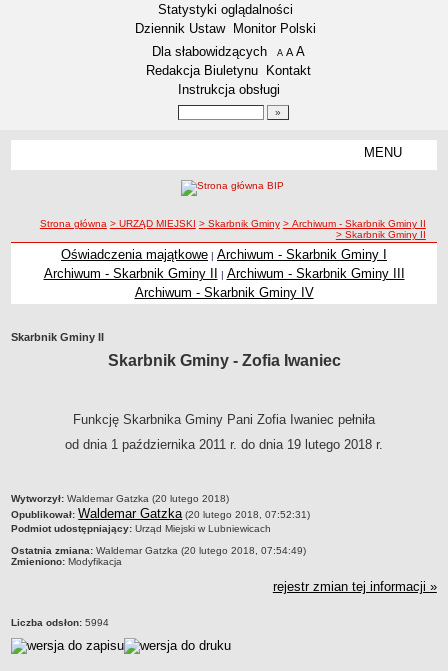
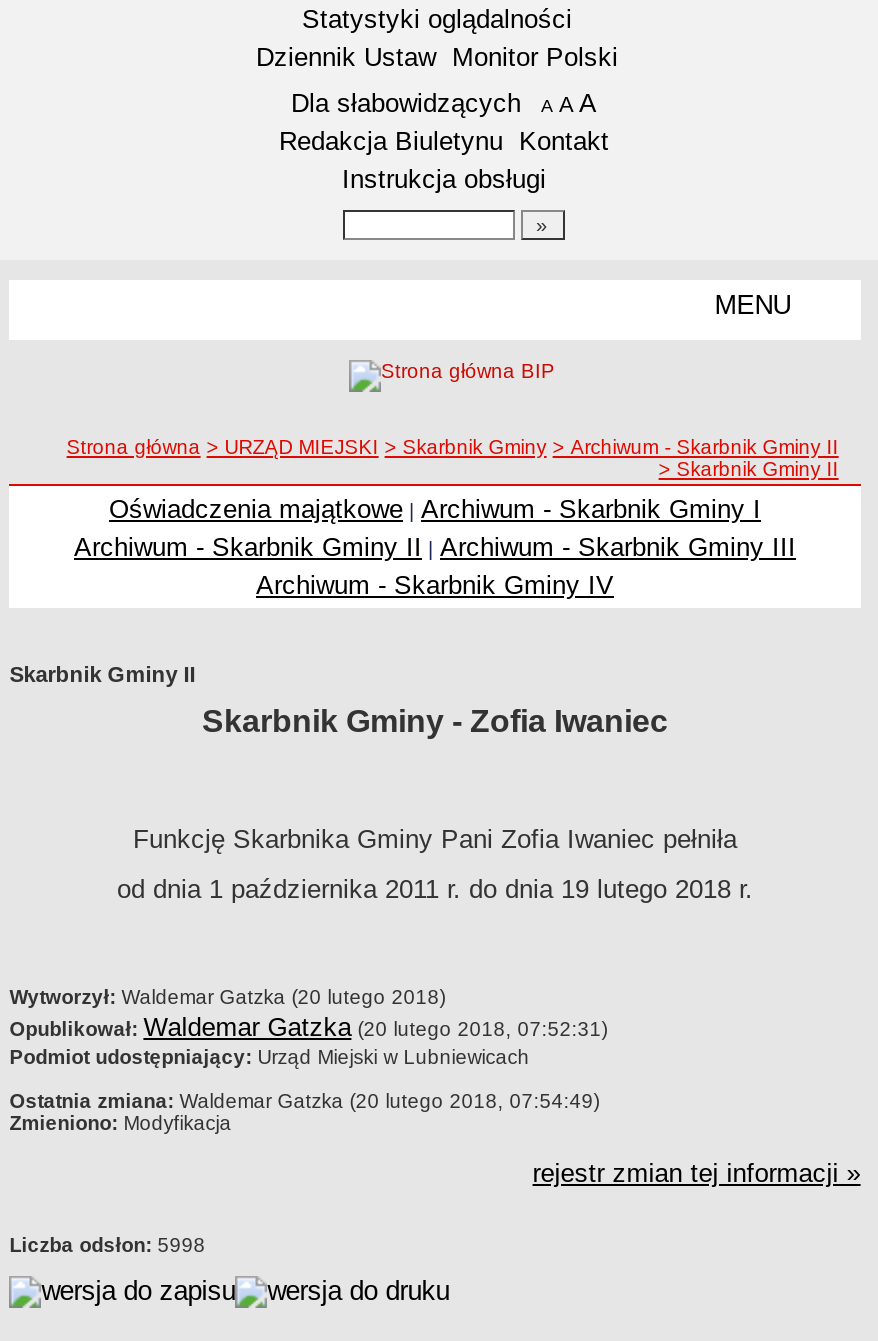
[11,617,109,628] Liczba odsłon: 5994 -> [9,1234,205,1256] Liczba odsłon: 5998

